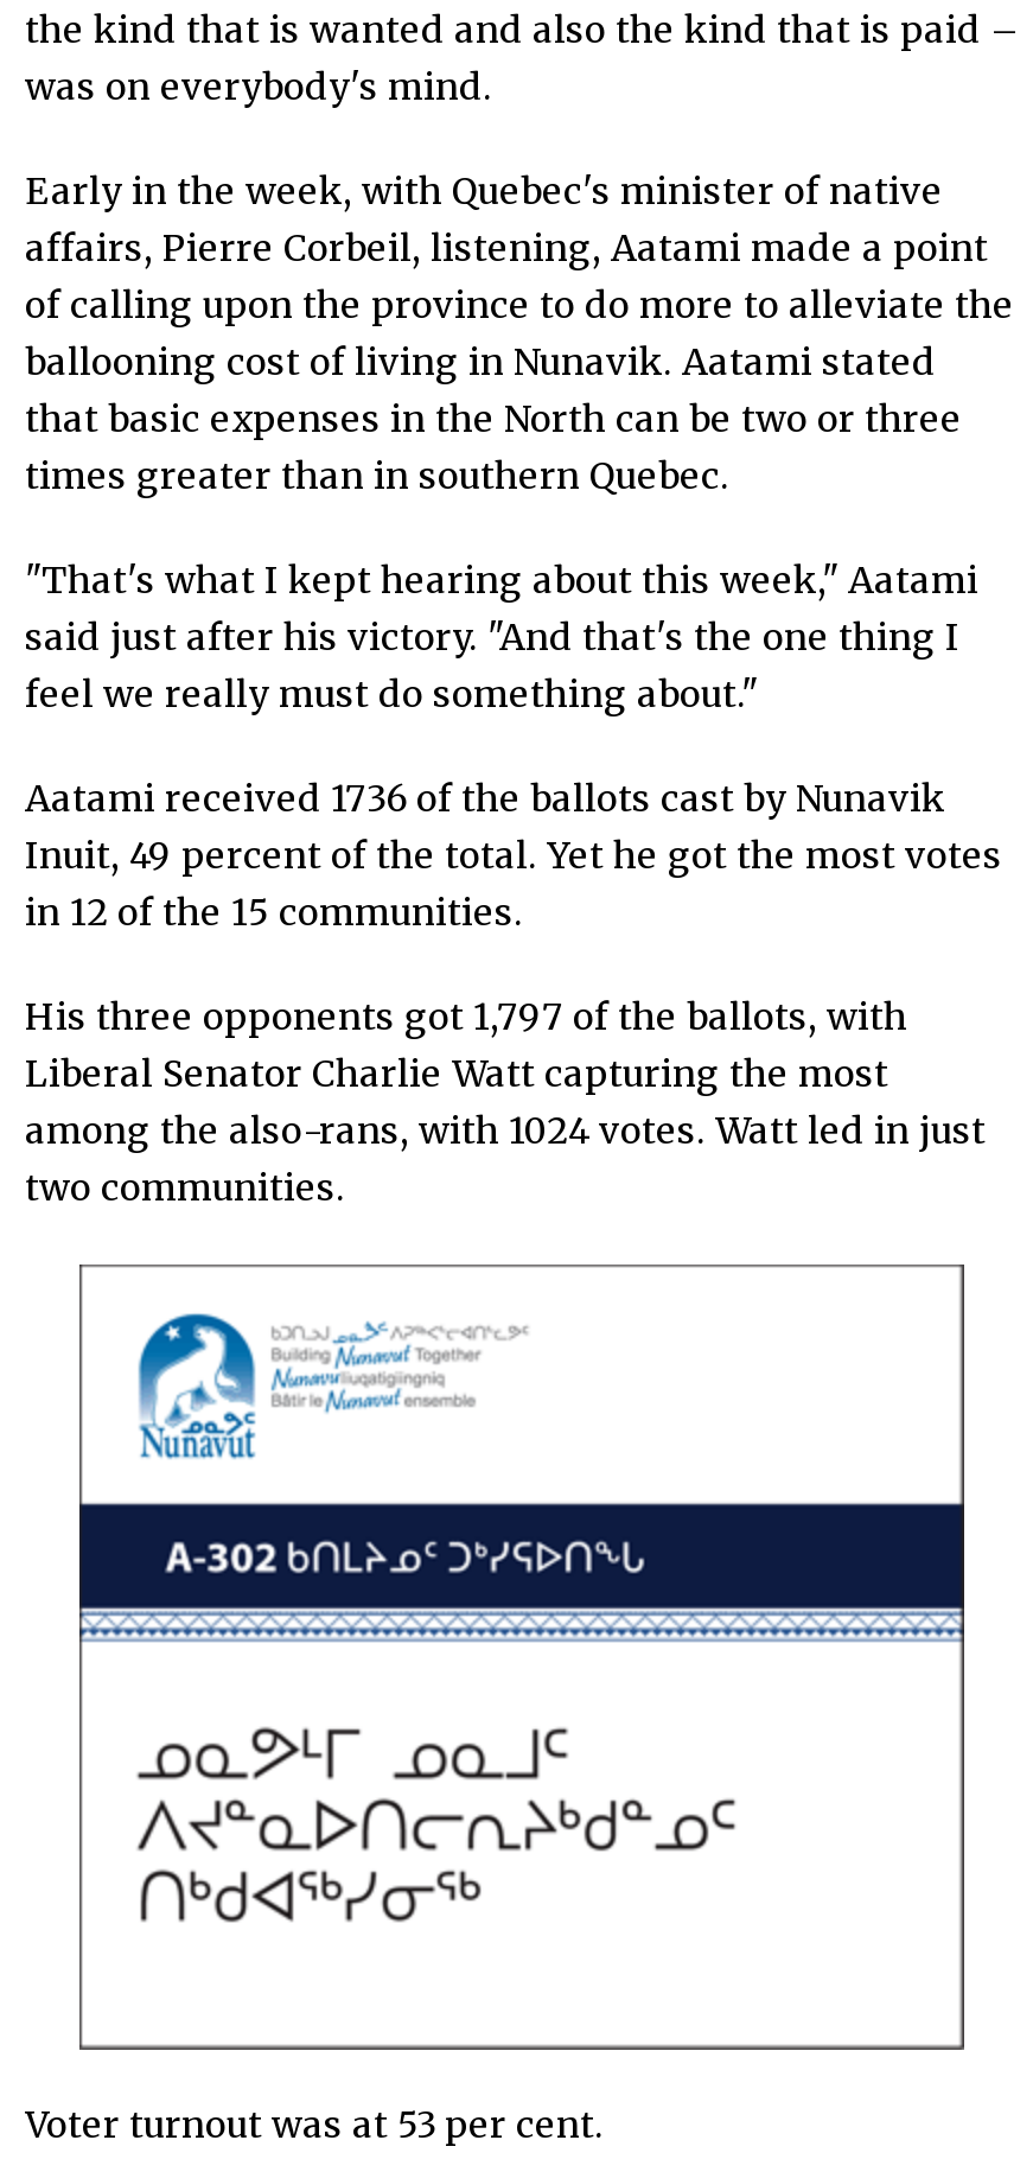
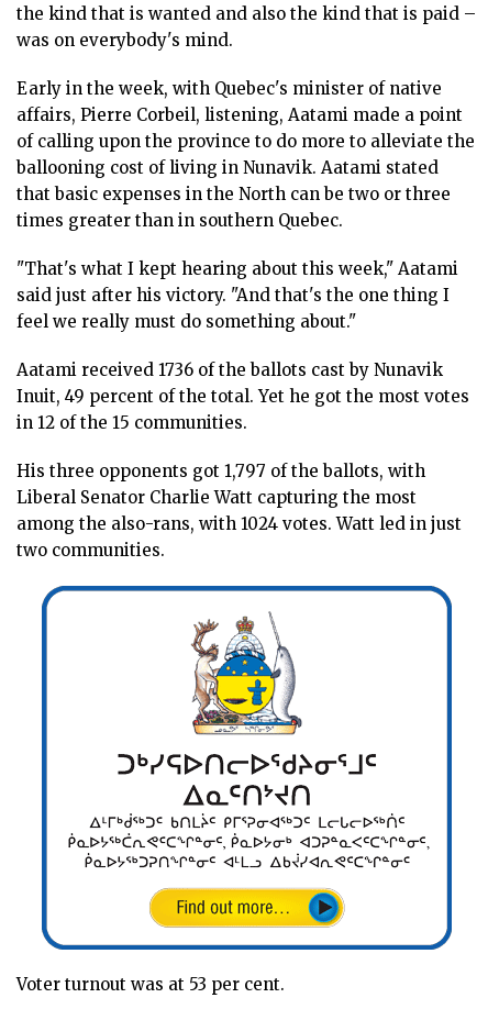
[77,1262,967,2052] [image] -> [41,586,453,951] [image]

